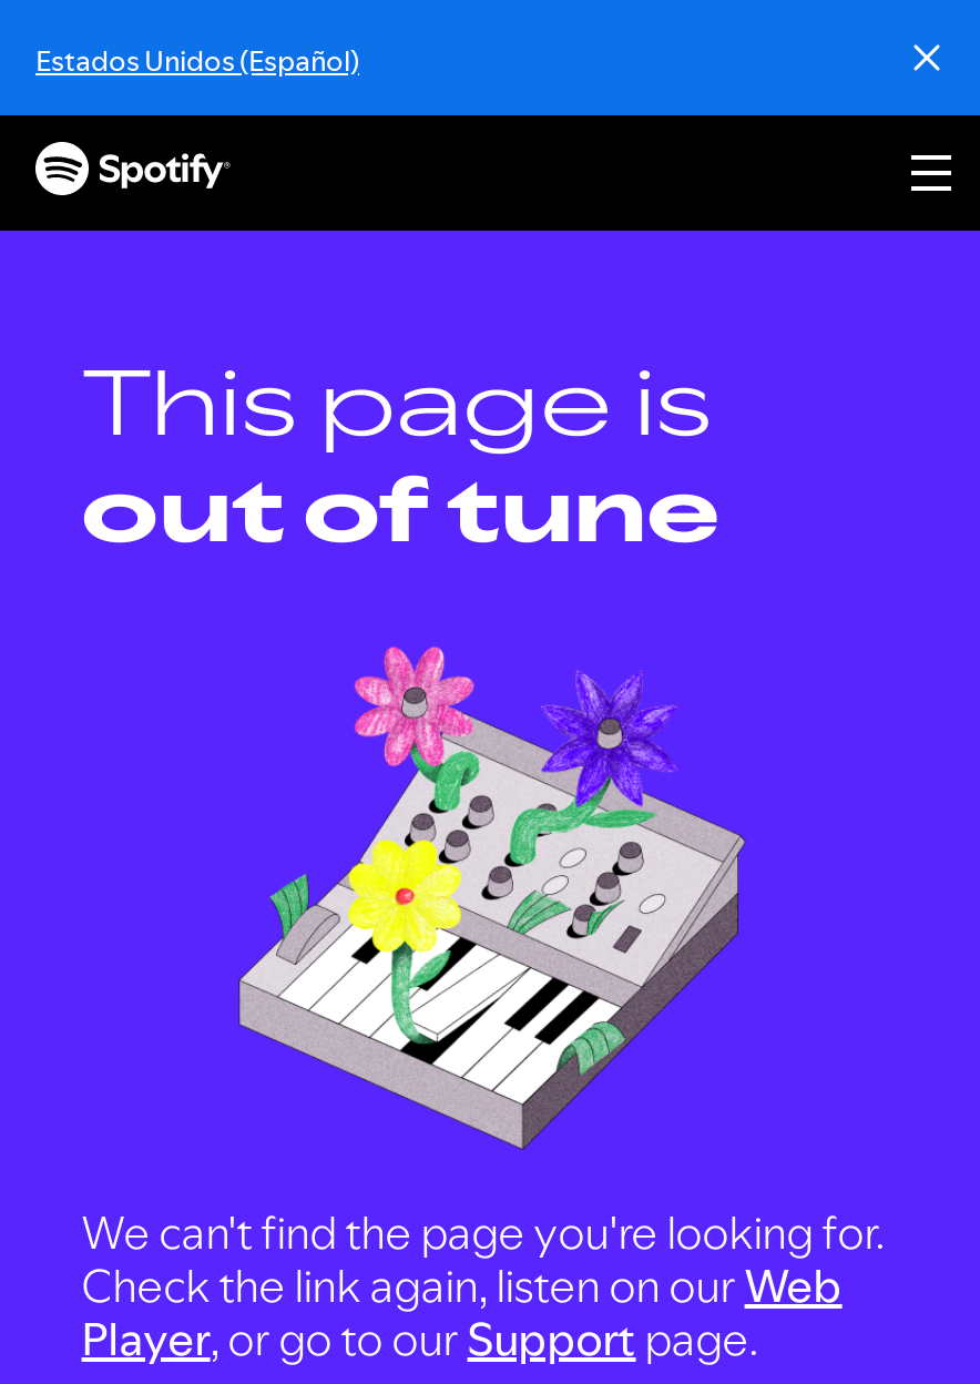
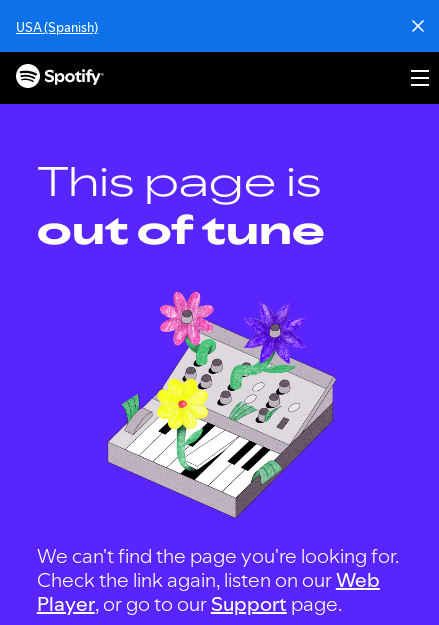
[35,40,359,80] Estados Unidos (Español) -> [16,18,98,36] USA (Spanish)

